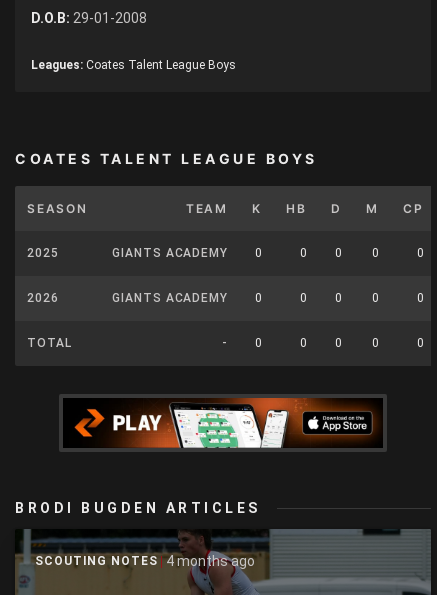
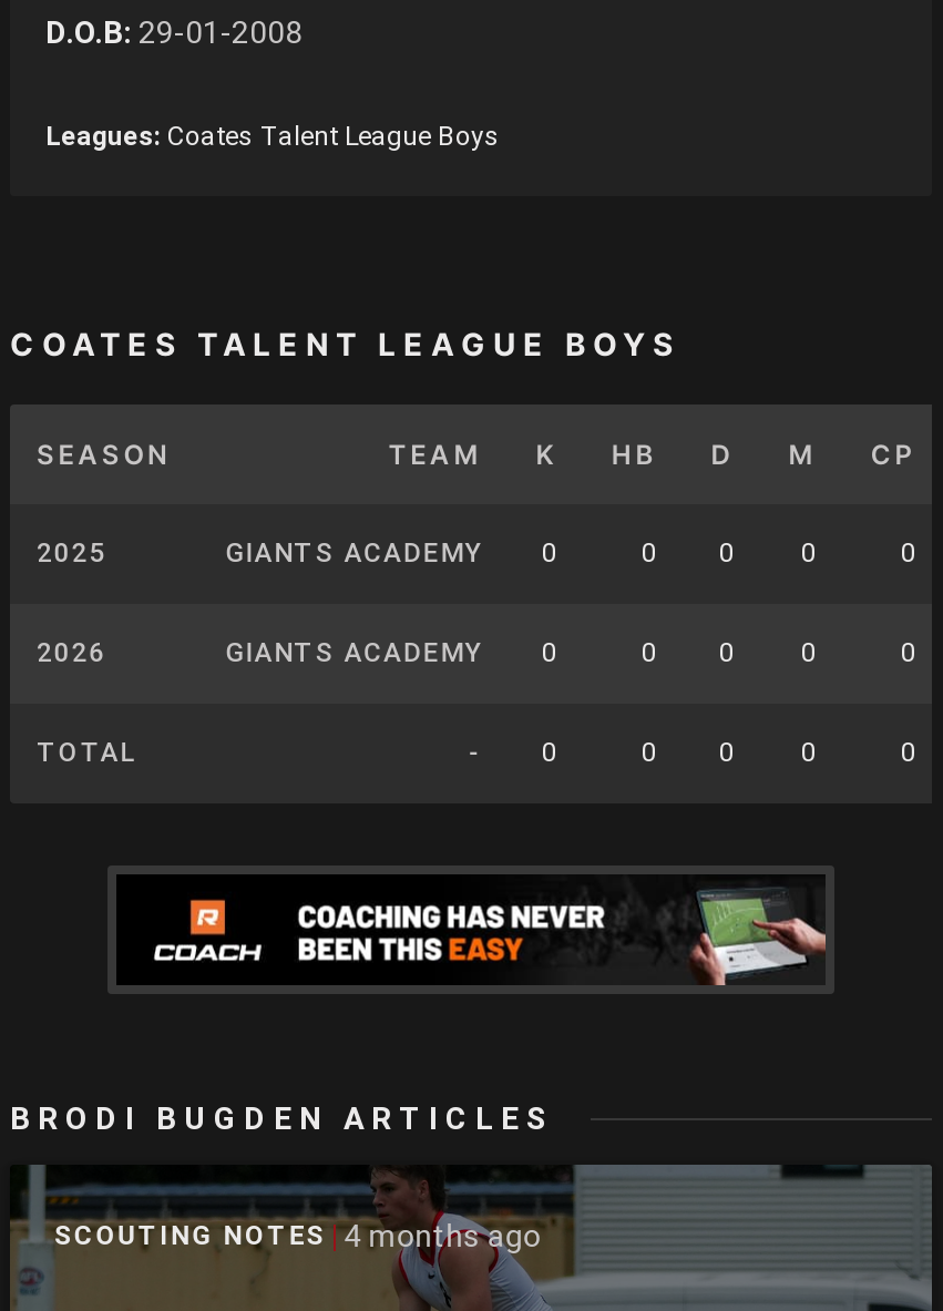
[74,397,383,449] [image] -> [143,872,828,987] [image]

